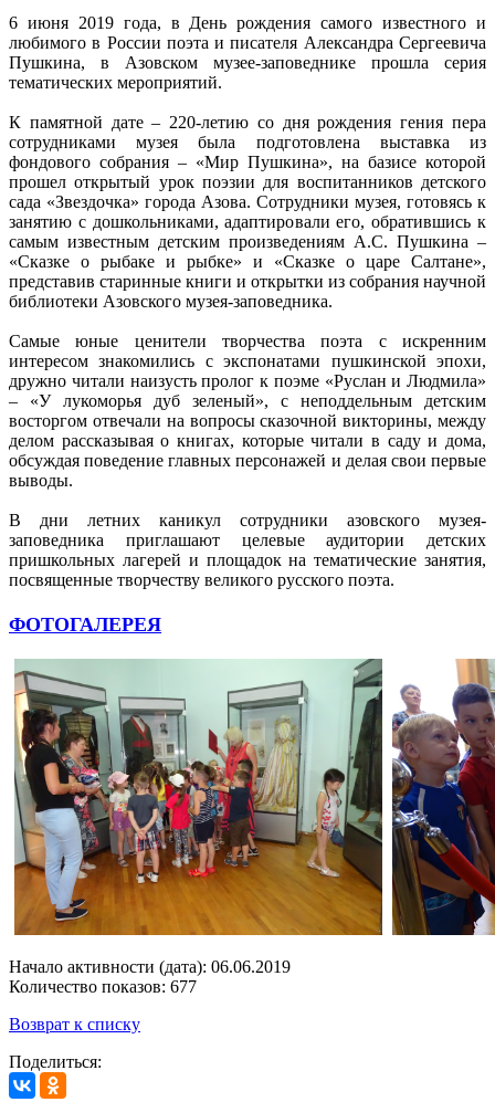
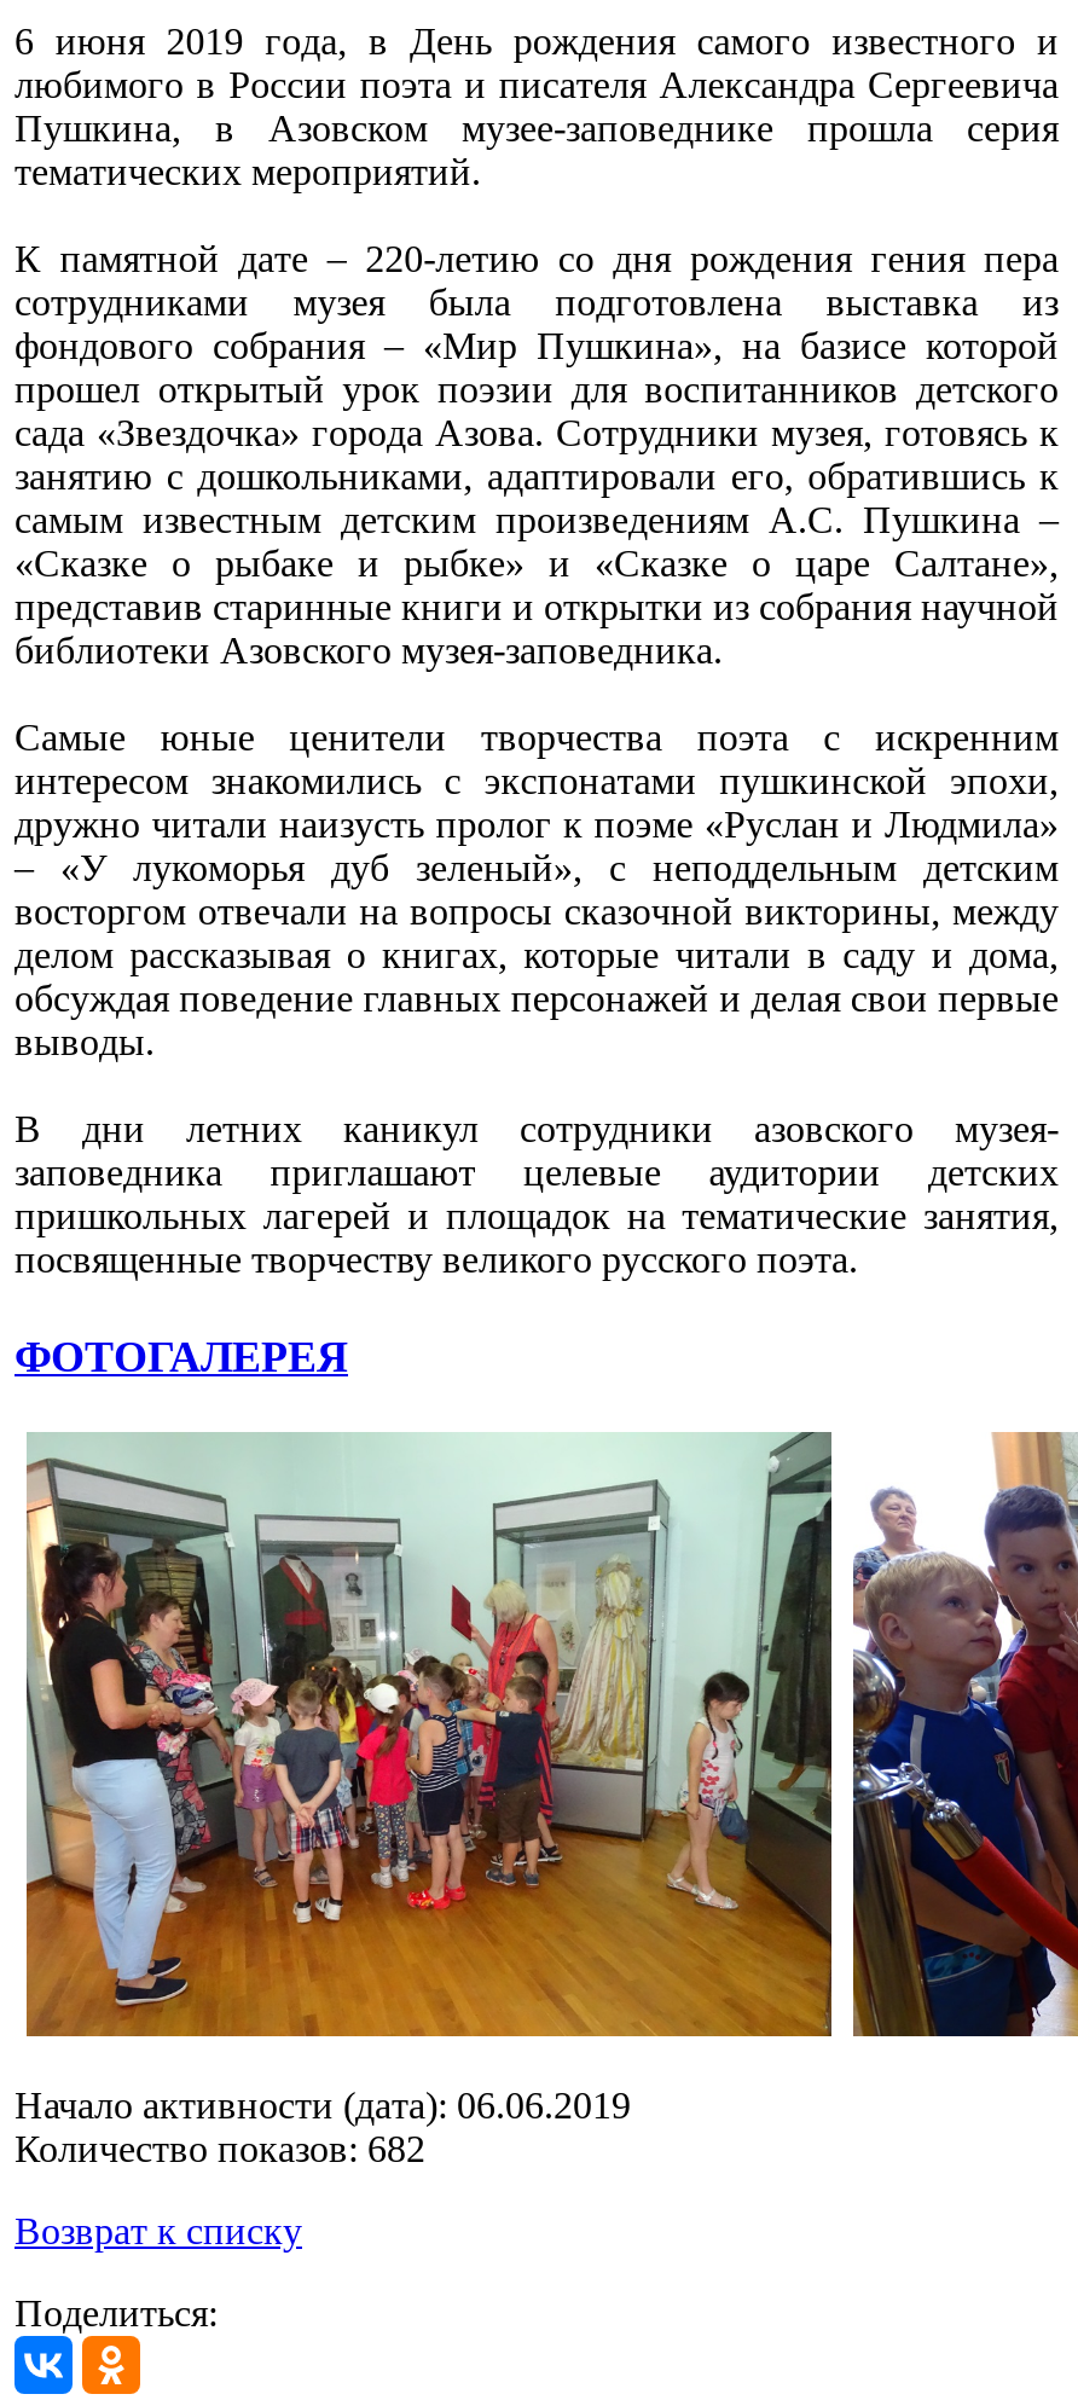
[9,977,197,996] Количество показов: 677 -> [15,2127,425,2168] Количество показов: 682

